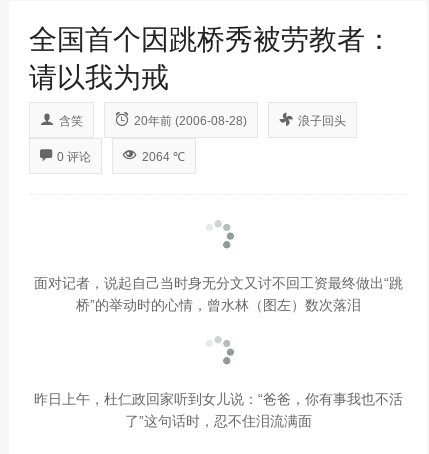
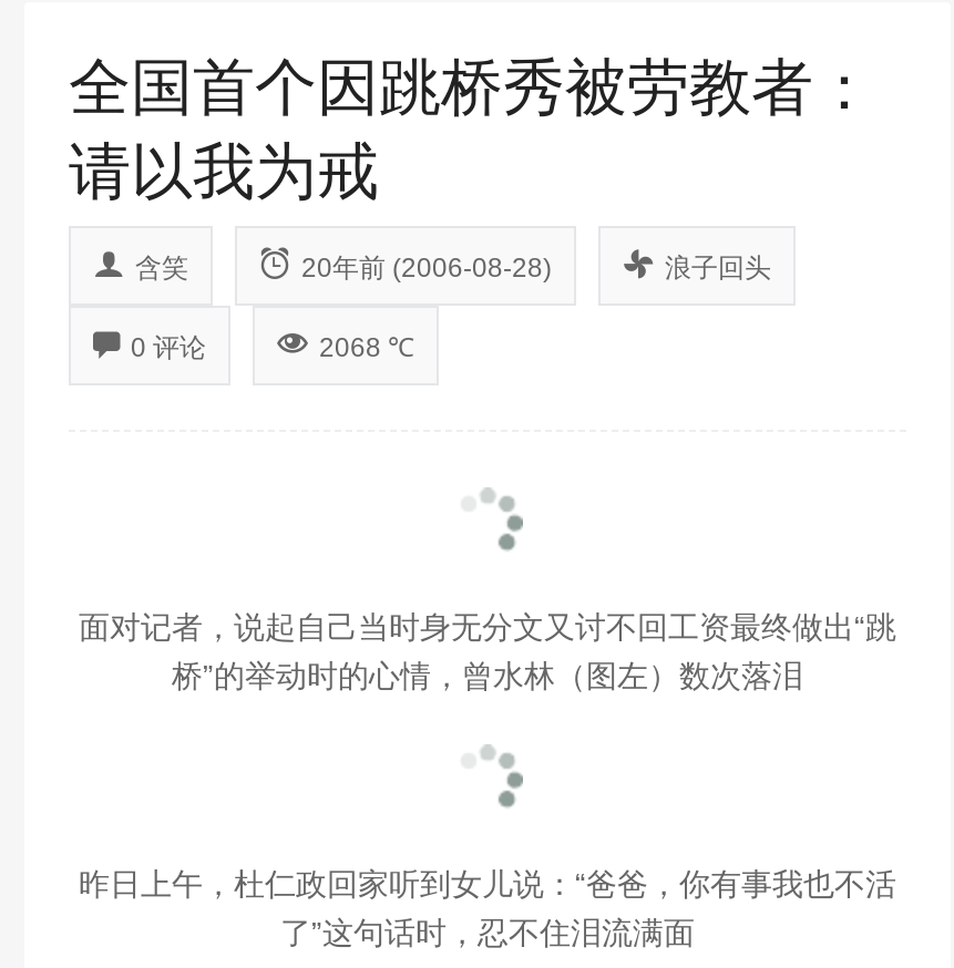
[142,150,185,164] 2064 ℃ -> [319,332,414,363] 2068 ℃

